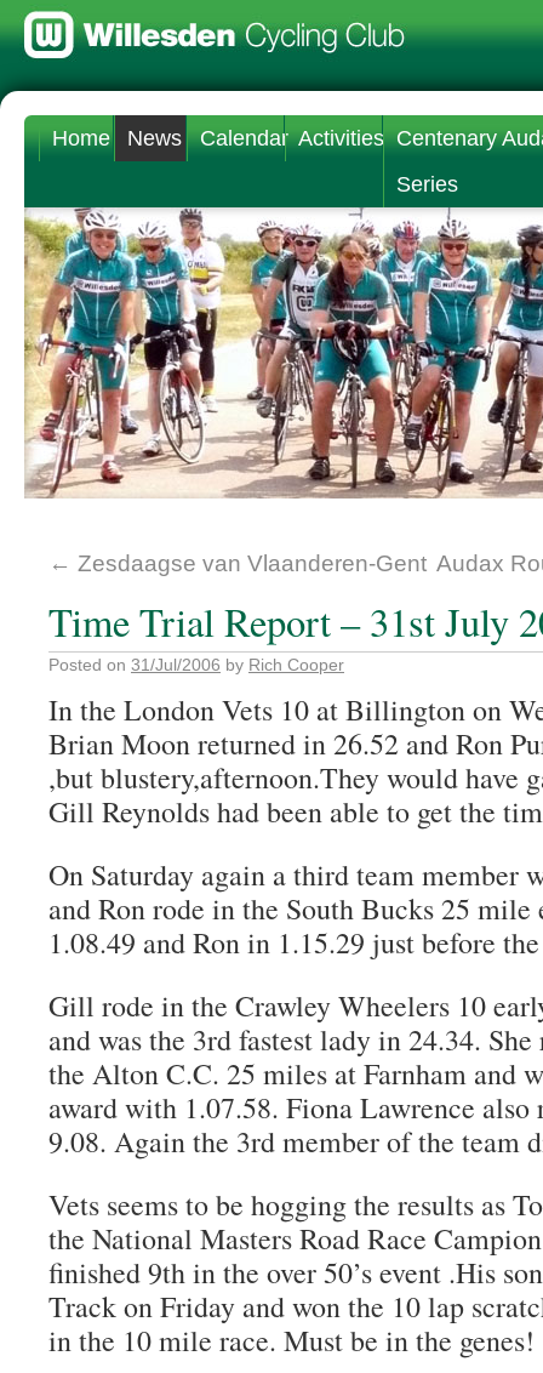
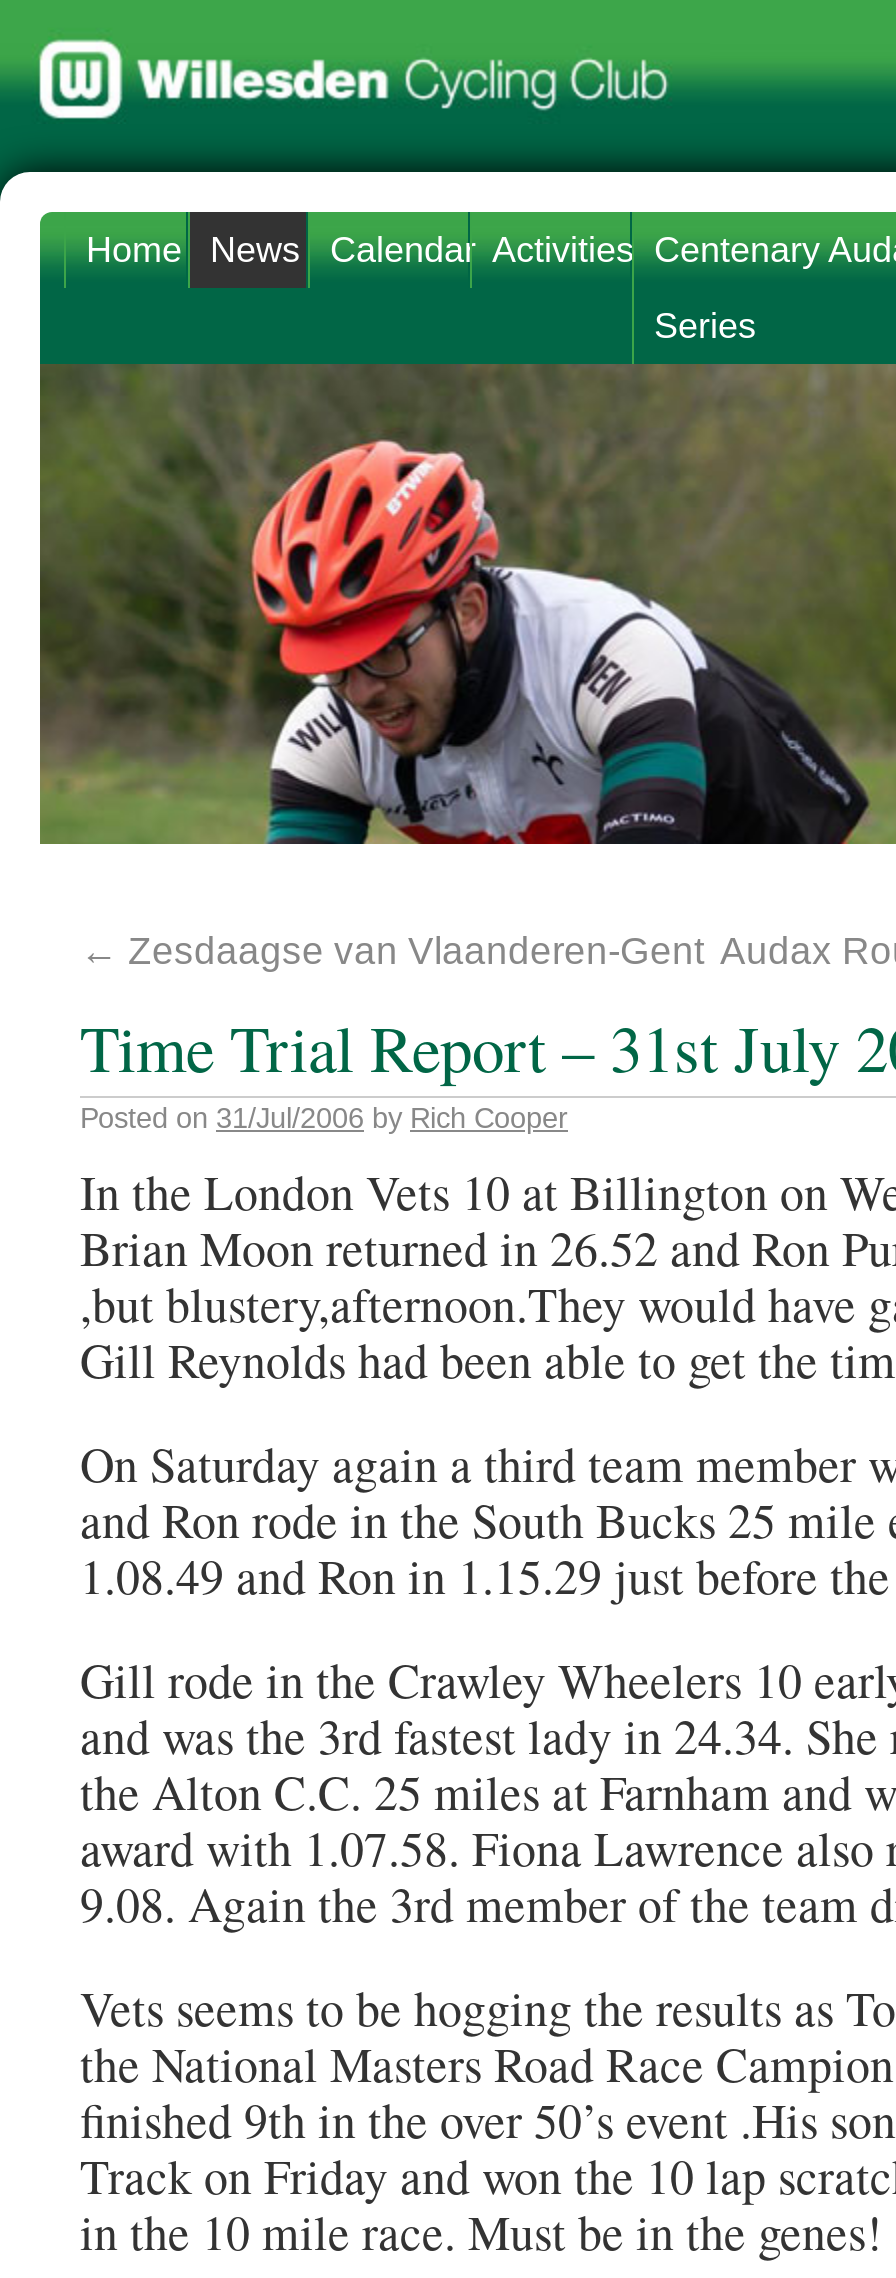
[23,206,539,499] [image] -> [38,364,890,846] [image]

